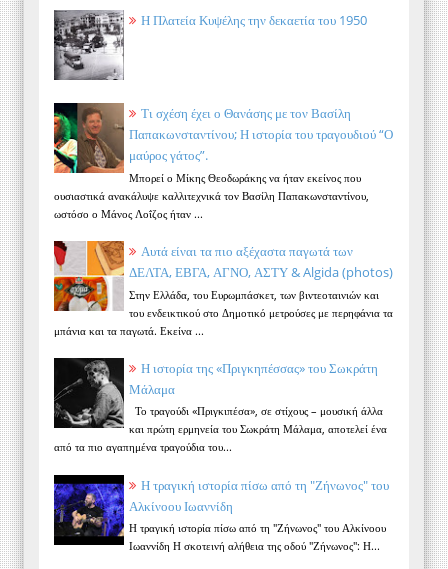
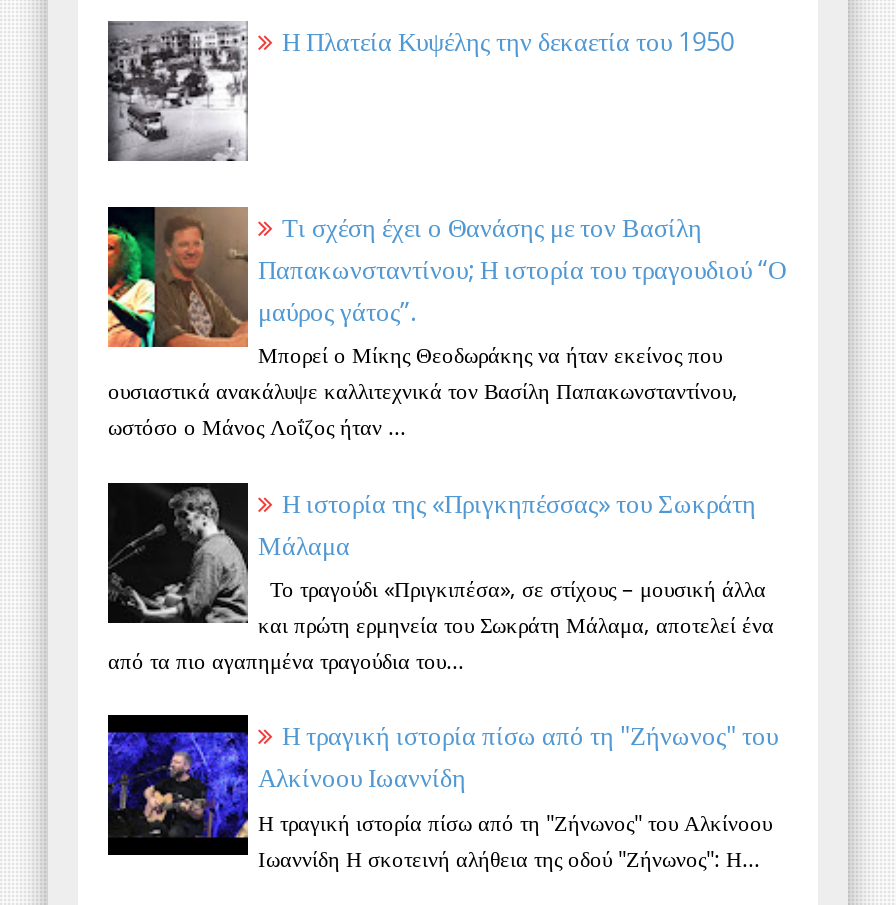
[53,240,393,338] [image] | Αυτά είναι τα πιο αξέχαστα παγωτά των | ΔΕΛΤΑ, ΕΒΓΑ, ΑΓΝΟ, ΑΣΤΥ & Algida (photos) | Στην Ελλάδα, του Ευρωμπάσκετ, των βιντεοταινιών και | του ενδεικτικού στο Δημοτικό μετρούσες με περηφάνια τα | μπάνια και τα παγωτά. Εκείνα ... -> none

